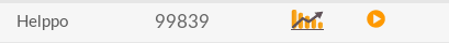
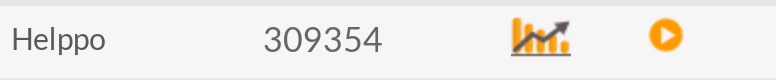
[155,13,210,31] 99839 -> [263,24,383,58] 309354

